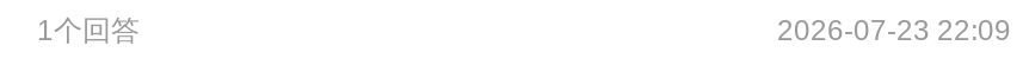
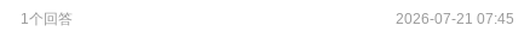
[777,14,1011,47] 2026-07-23 22:09 -> [396,11,514,27] 2026-07-21 07:45

